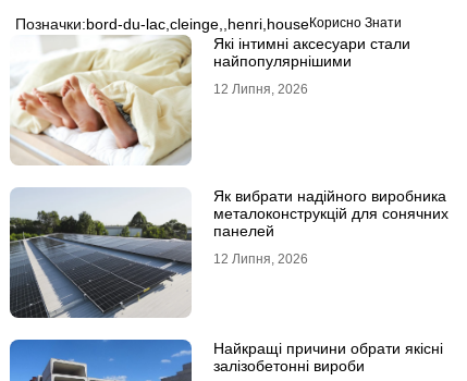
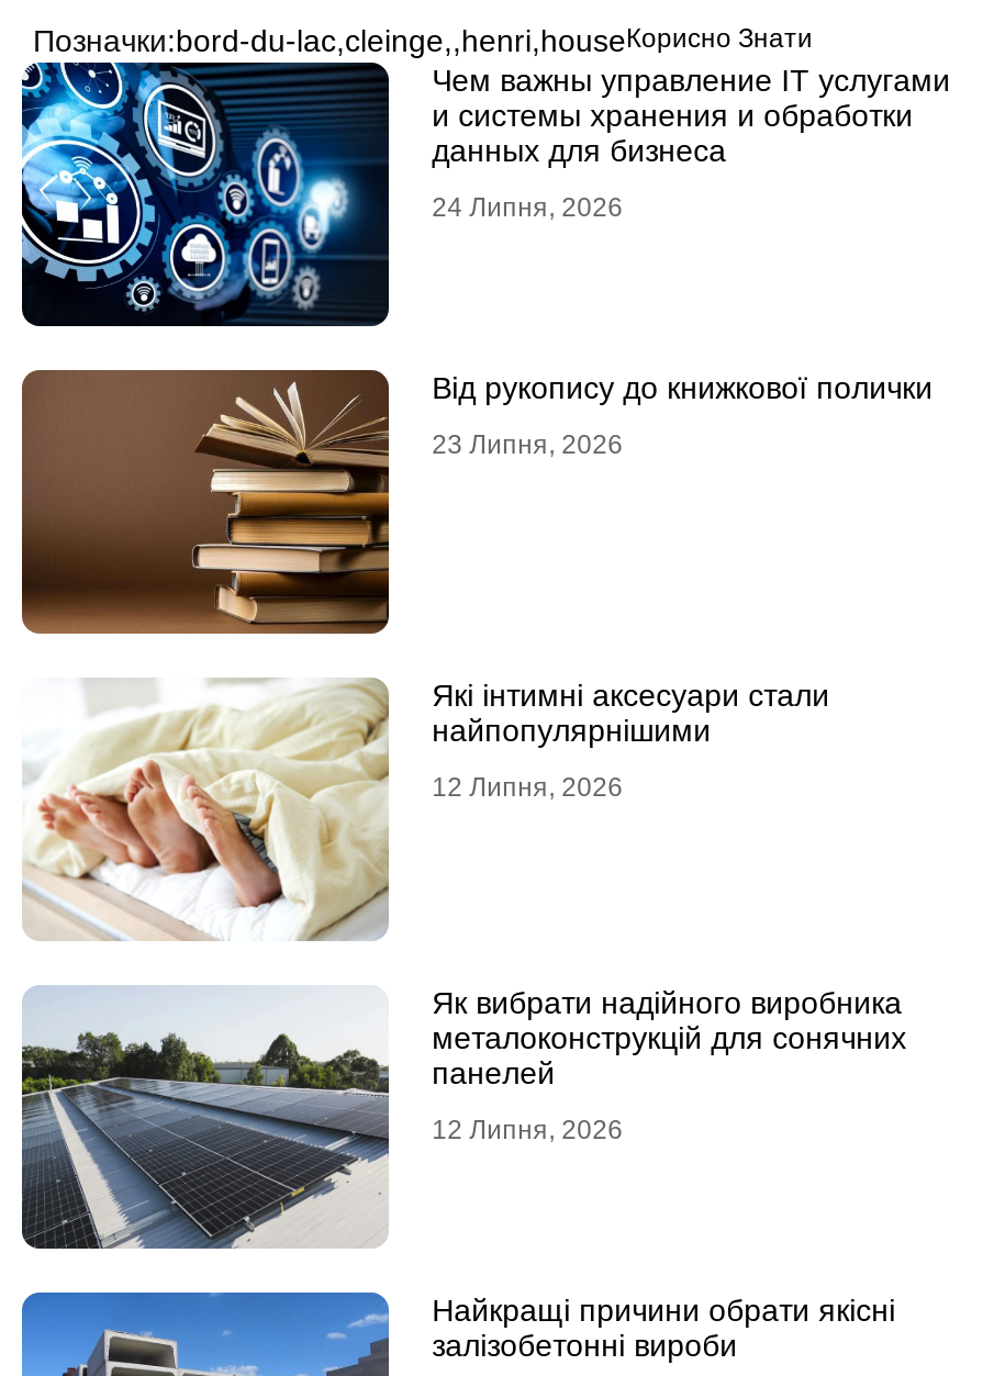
none -> [20,63,950,328] [image] | Чем важны управление IT услугами | и системы хранения и обработки | данных для бизнеса | 24 Липня, 2026
none -> [20,368,933,636] [image] | Від рукопису до книжкової полички | 23 Липня, 2026

